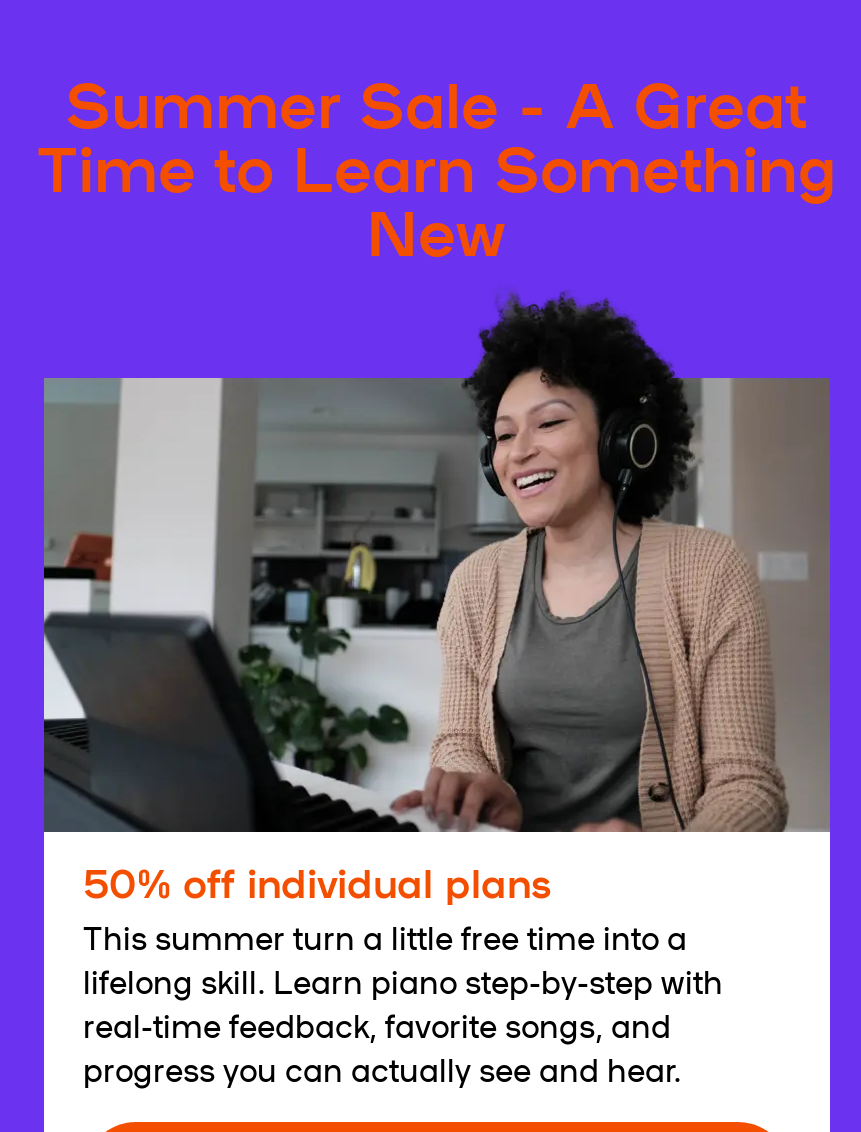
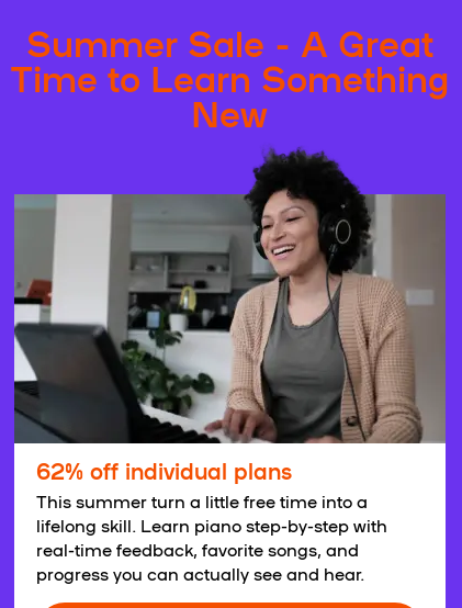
[83,851,551,907] 50% off individual plans -> [36,454,291,485] 62% off individual plans

